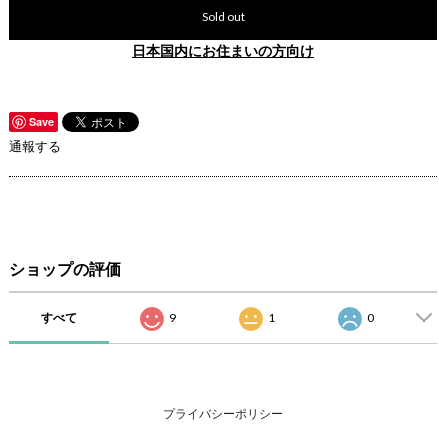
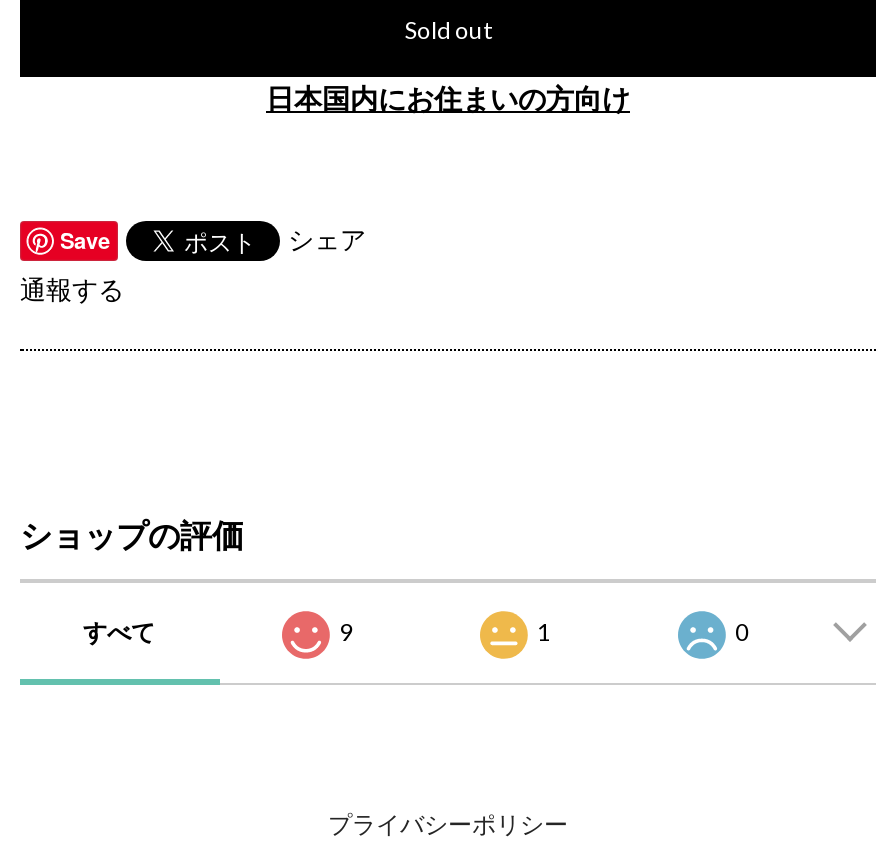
none -> [288,223,366,255] シェア

